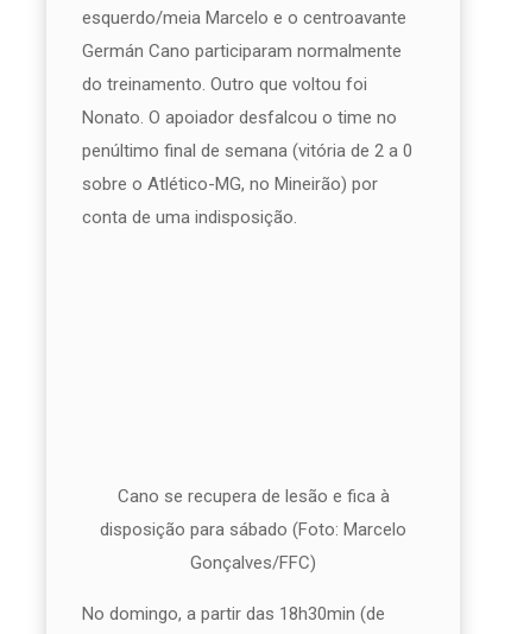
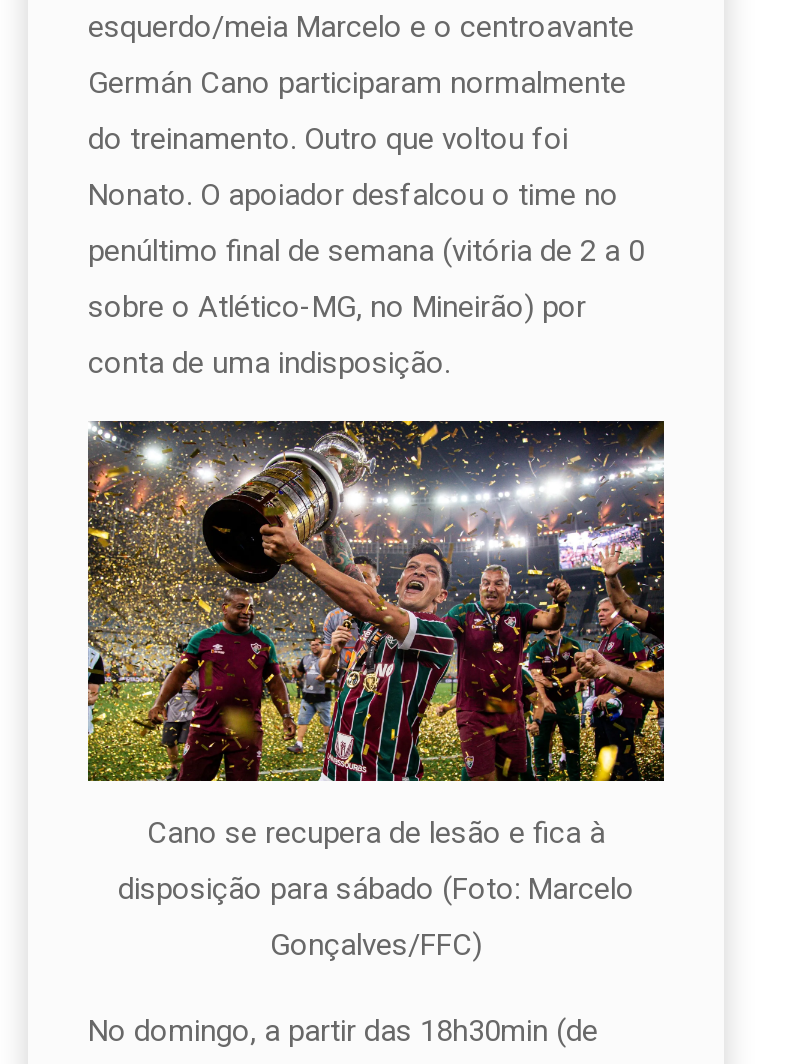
none -> [86,419,666,783] [image]

